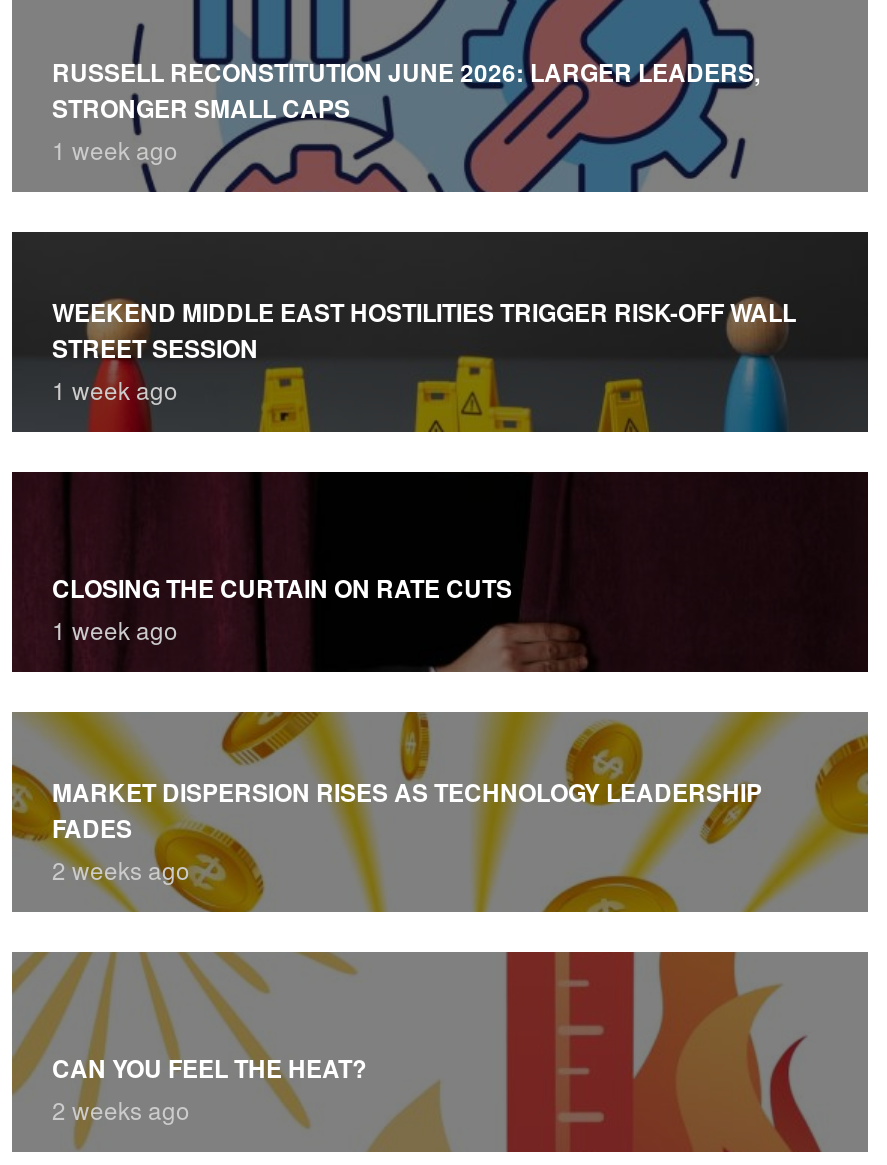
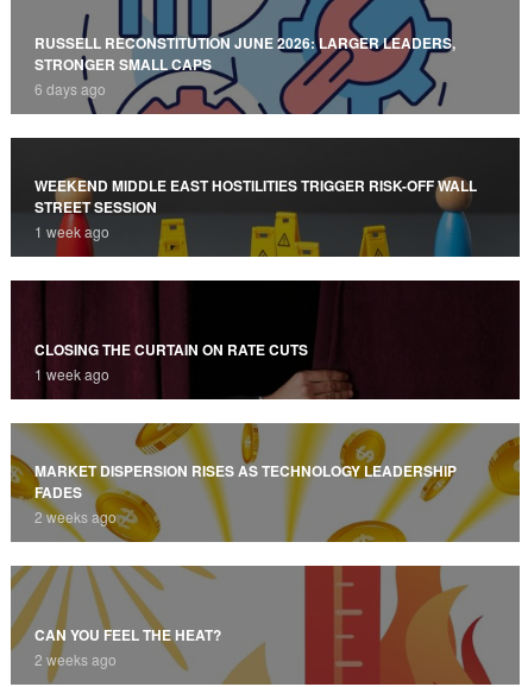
[52,133,178,167] 1 week ago -> [34,79,106,99] 6 days ago

